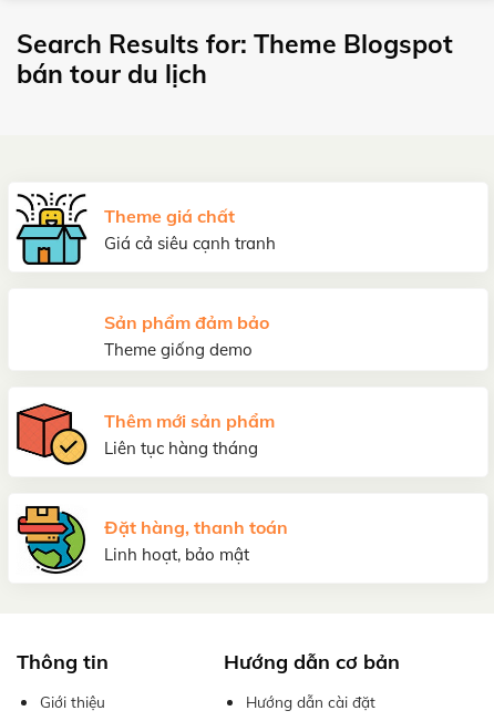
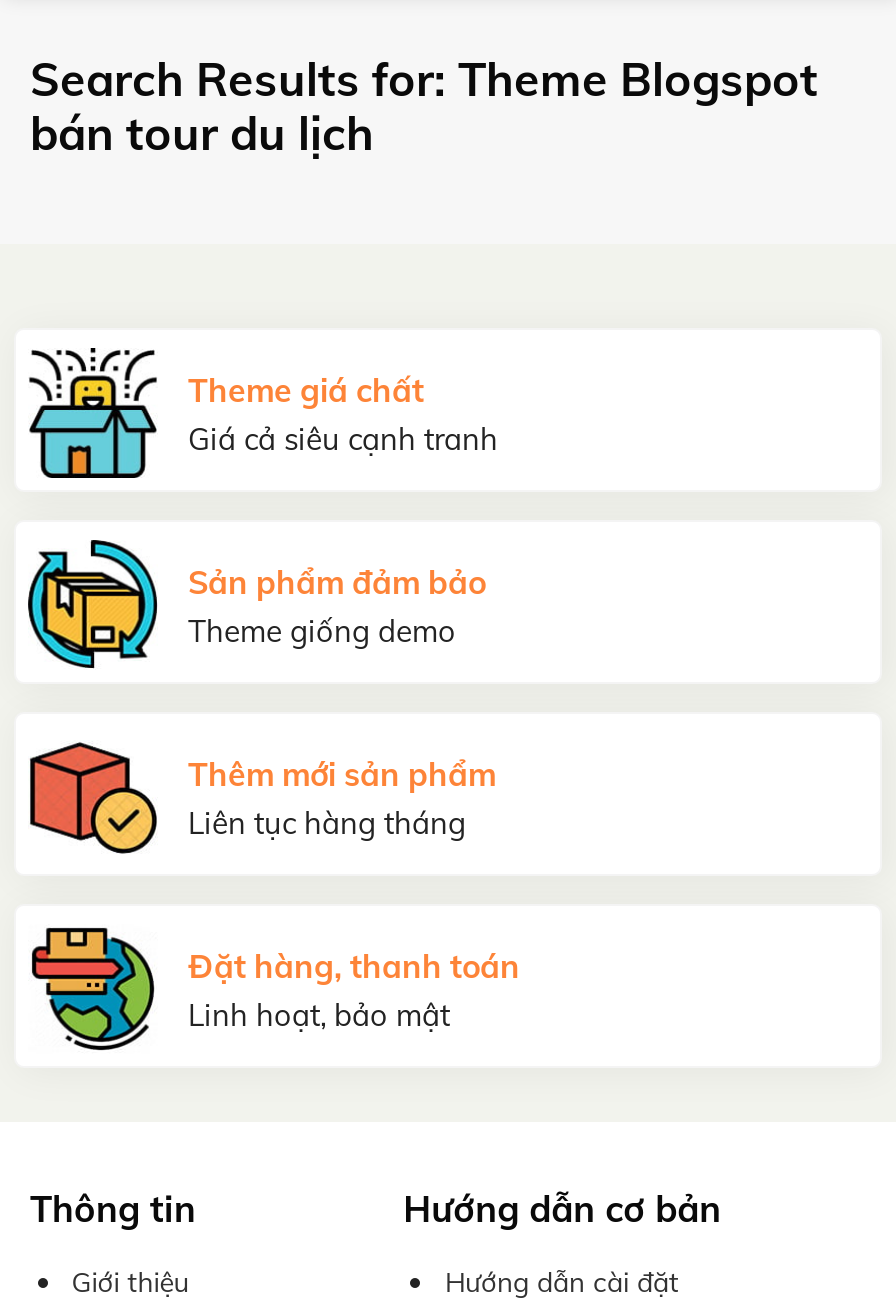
none -> [26,538,160,670] [image]

